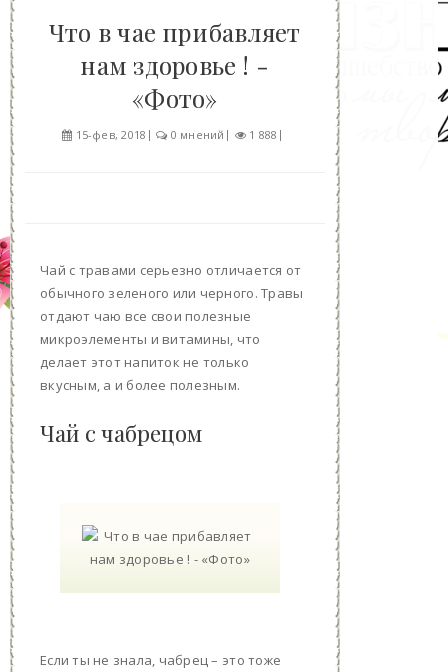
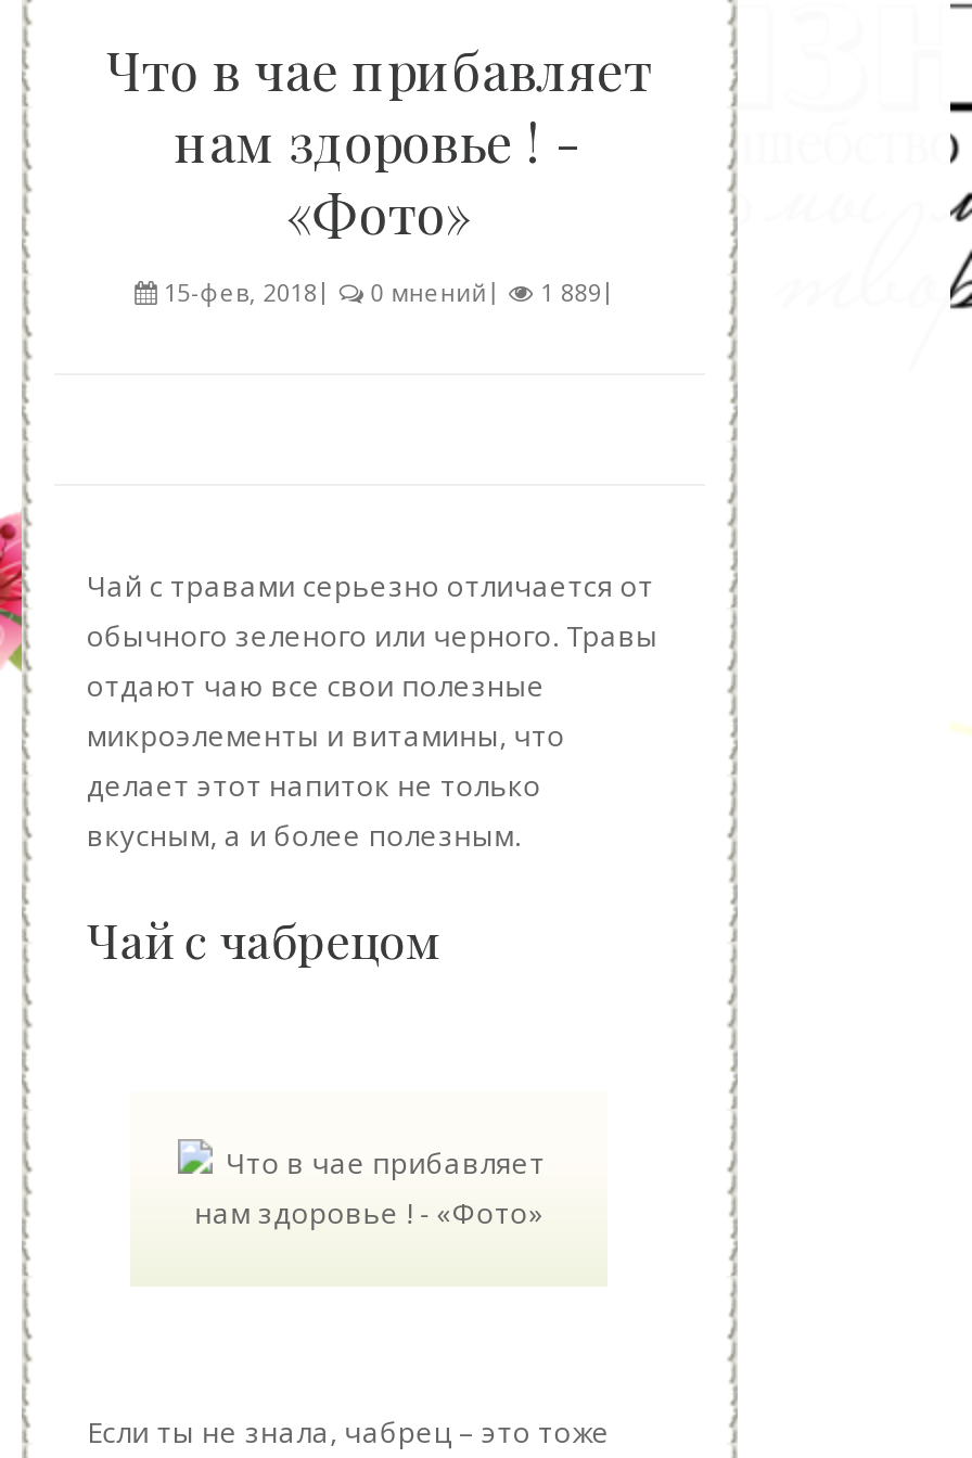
[75,127,277,142] 15-фев, 2018 0 мнений 1 888 -> [164,276,601,308] 15-фев, 2018 0 мнений 1 889

